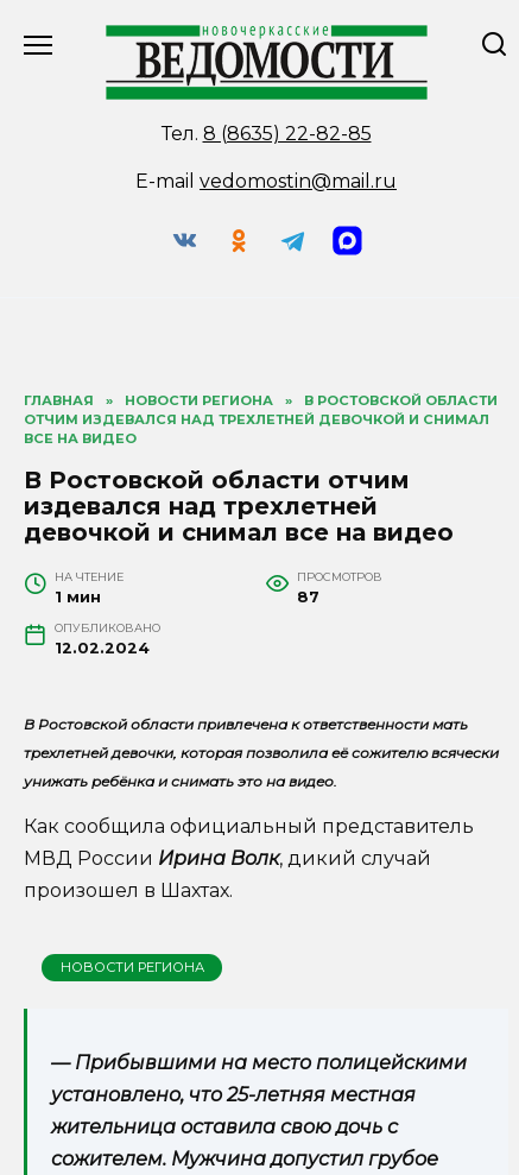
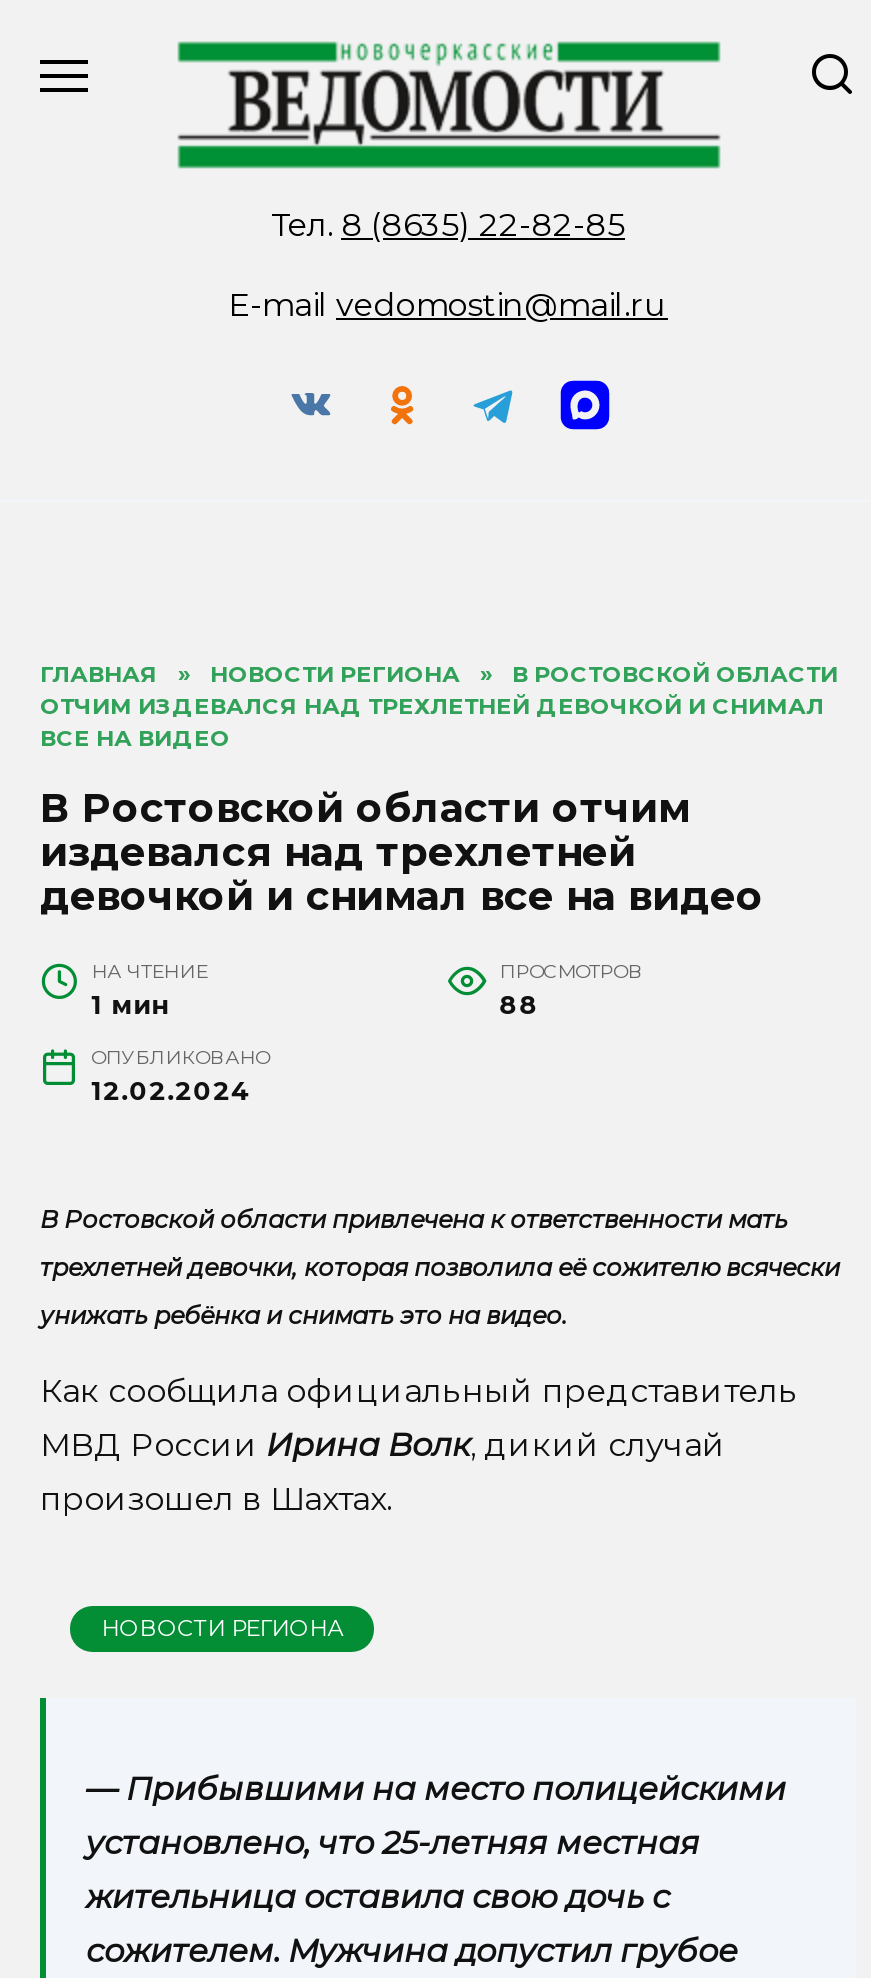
[296,588,319,605] 87 -> [499,989,539,1019] 88

